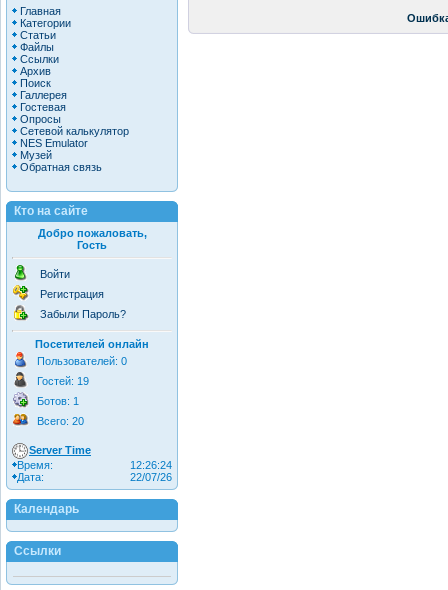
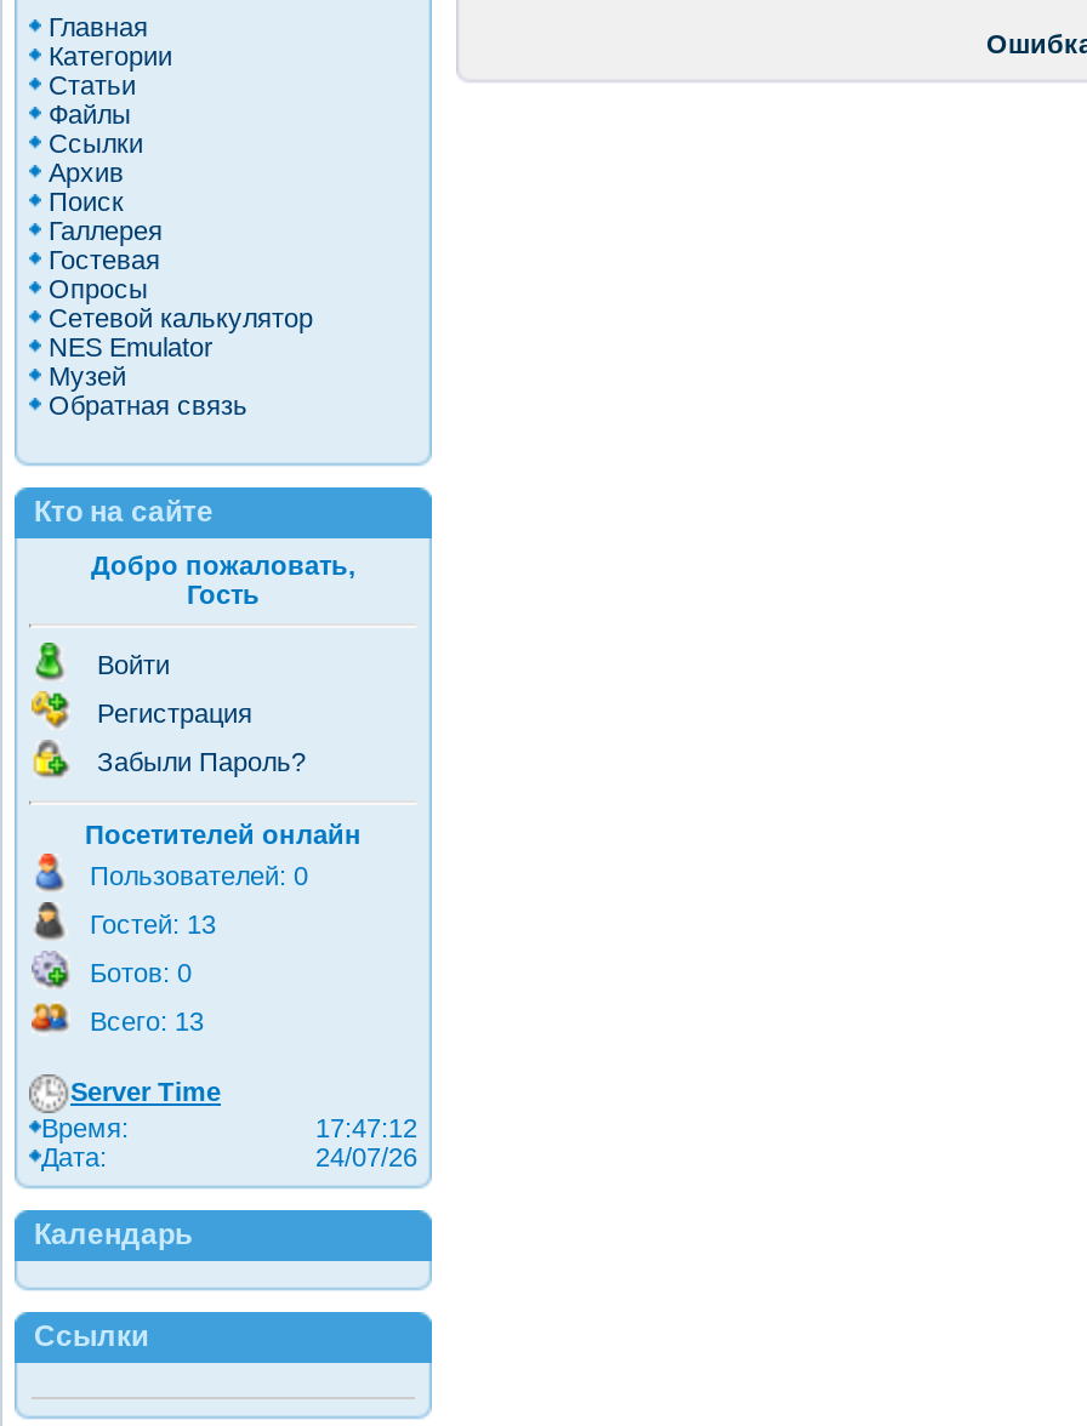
[37,375,89,387] Гостей: 19 -> [90,909,216,939] Гостей: 13
[37,395,79,407] Ботов: 1 -> [90,958,192,987] Ботов: 0
[37,415,84,427] Всего: 20 -> [90,1006,204,1036] Всего: 13
[130,459,172,471] 12:26:24 -> [315,1113,417,1142] 17:47:12
[130,471,172,483] 22/07/26 -> [315,1142,417,1171] 24/07/26

